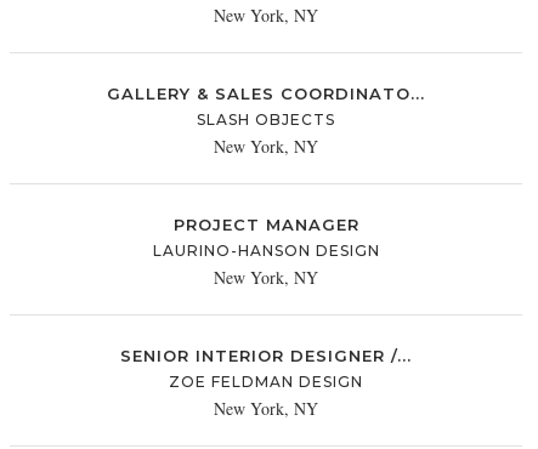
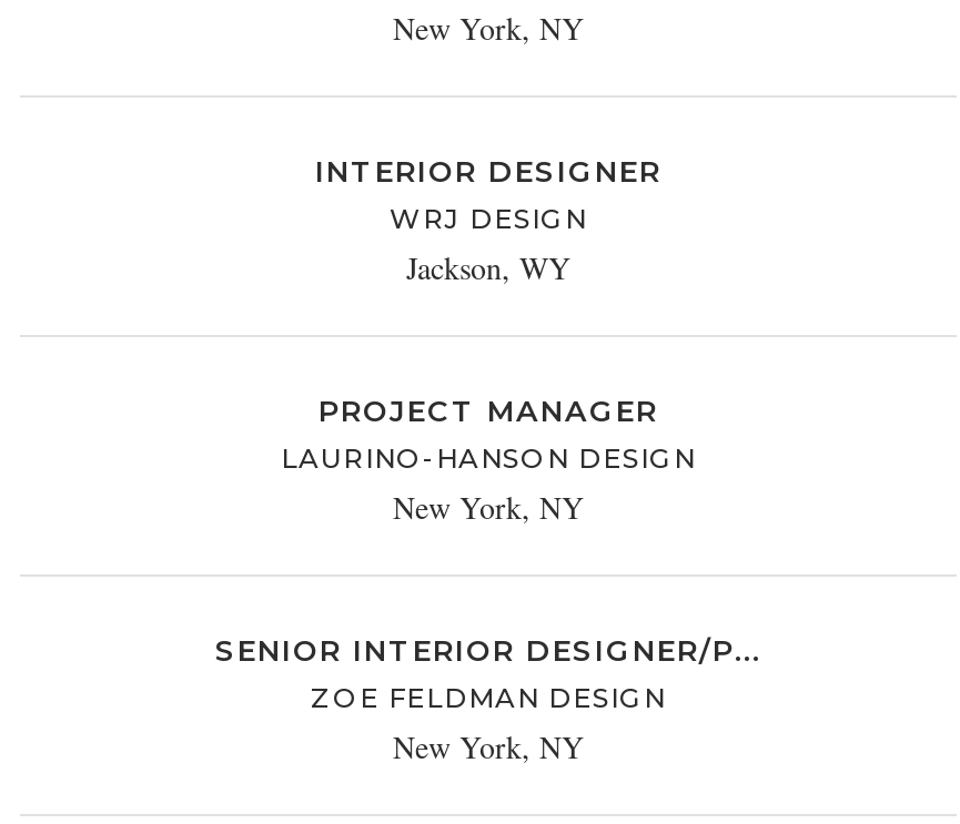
[107,83,425,158] GALLERY & SALES COORDINATO... | SLASH OBJECTS | New York, NY -> [315,153,661,288] INTERIOR DESIGNER | WRJ DESIGN | Jackson, WY
[120,346,412,365] SENIOR INTERIOR DESIGNER /... -> [215,632,761,667] SENIOR INTERIOR DESIGNER/P...

